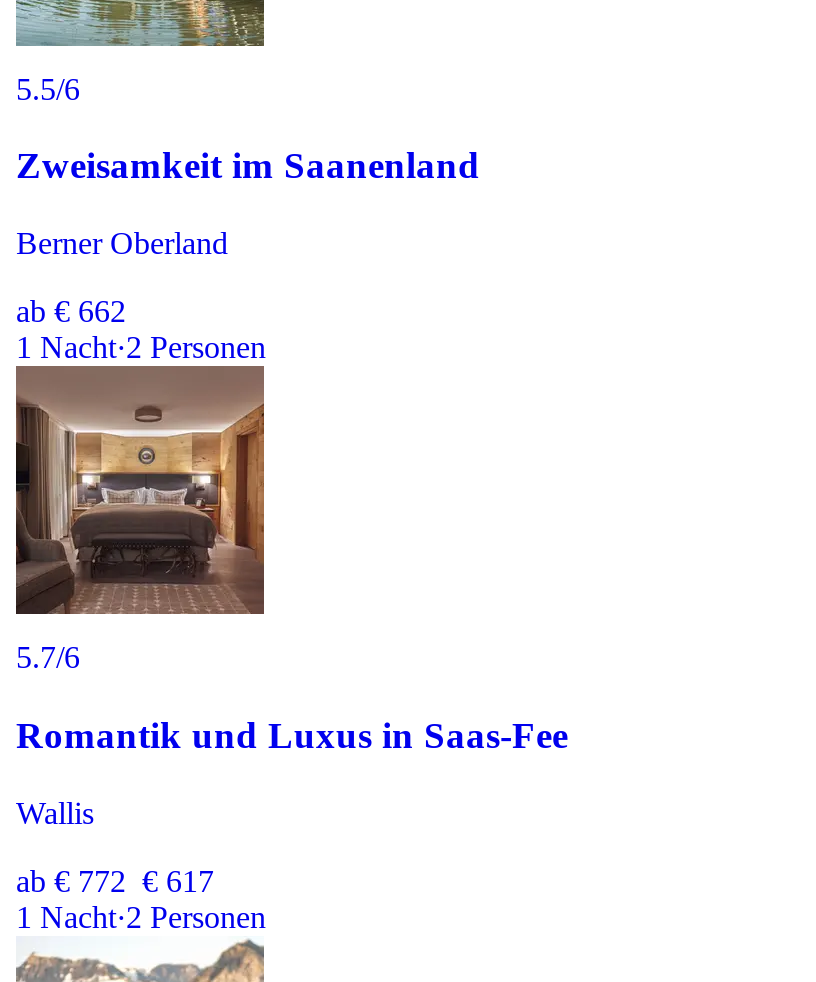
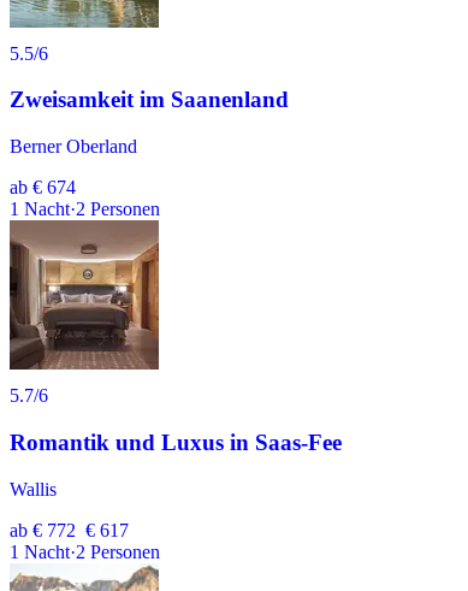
[16,294,126,328] ab € 662 -> [10,177,76,198] ab € 674

